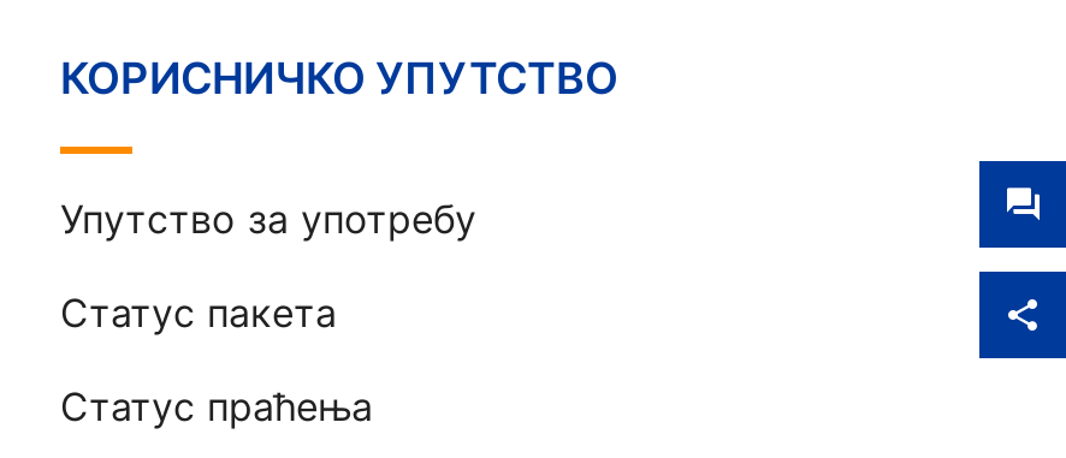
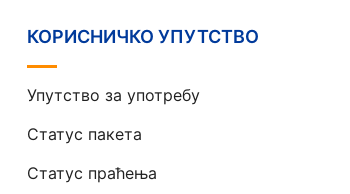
[977,159,1059,250] [image] -> none
[977,269,1059,361] [image] -> none

